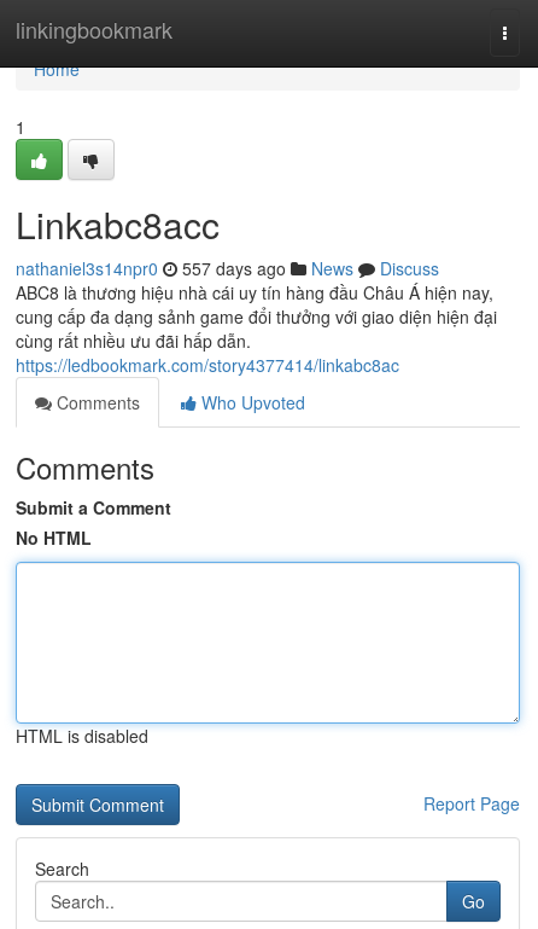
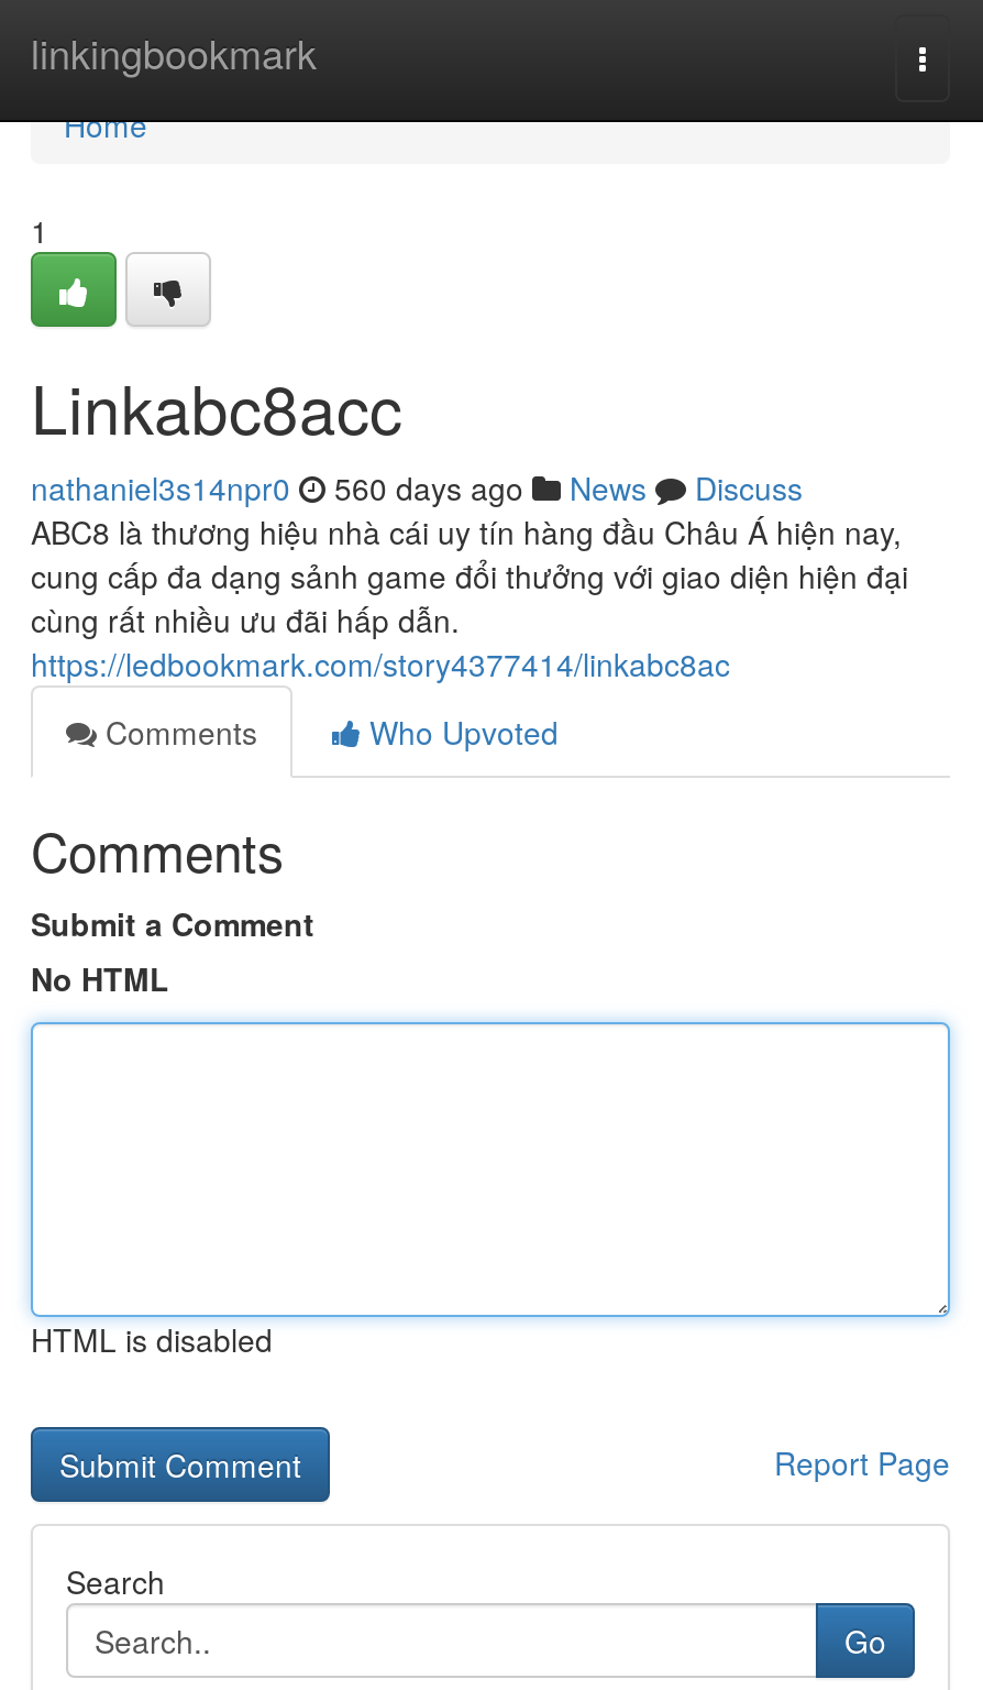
[16,256,439,280] nathaniel3s14npr0 557 days ago News Discuss -> [31,465,803,509] nathaniel3s14npr0 560 days ago News Discuss

